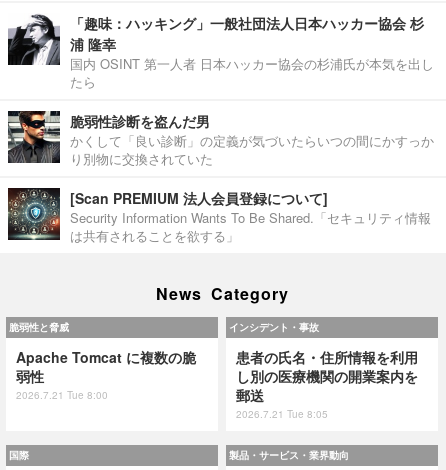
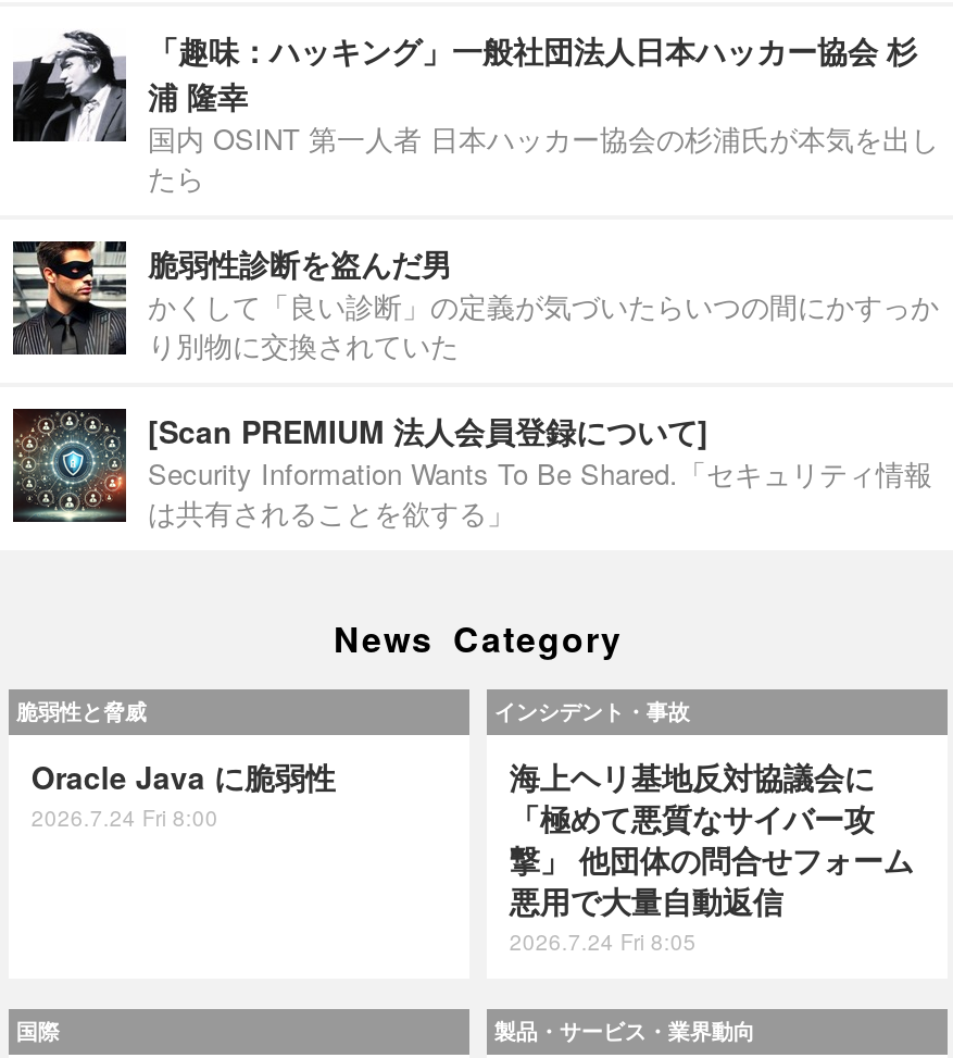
[16,347,196,402] Apache Tomcat に複数の脆 | 弱性 | 2026.7.21 Tue 8:00 -> [31,755,336,833] Oracle Java に脆弱性 | 2026.7.24 Fri 8:00
[236,347,418,421] 患者の氏名・住所情報を利用 | し別の医療機関の開業案内を | 郵送 | 2026.7.21 Tue 8:05 -> [509,755,914,957] 海上ヘリ基地反対協議会に | 「極めて悪質なサイバー攻 | 撃」 他団体の問合せフォーム | 悪用で大量自動返信 | 2026.7.24 Fri 8:05

